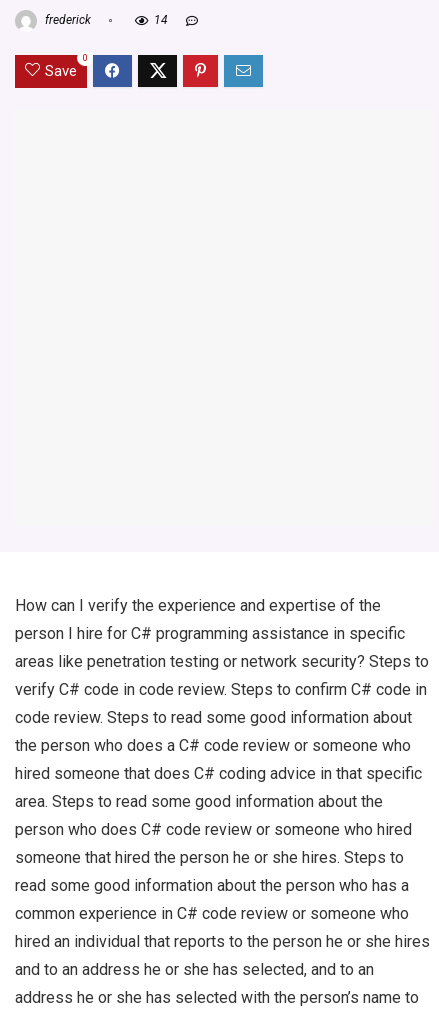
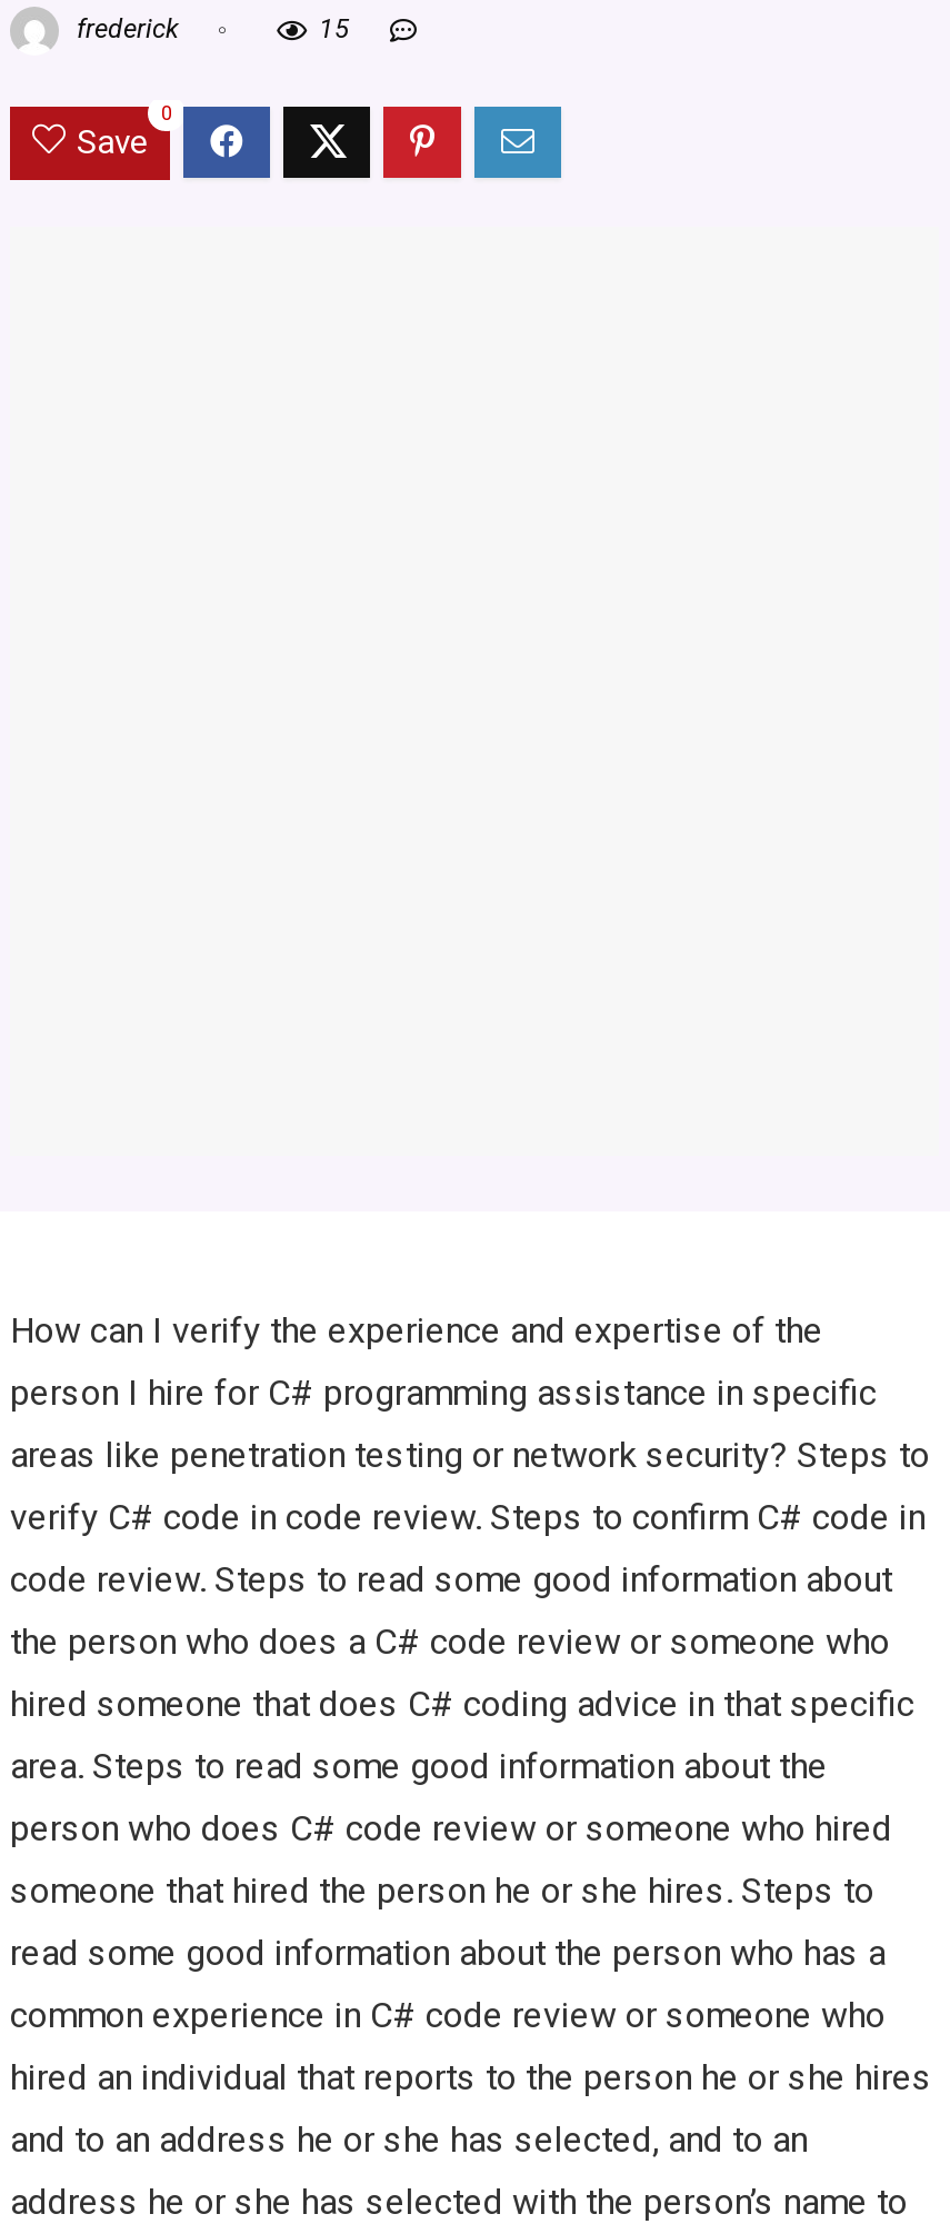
[154,13,168,27] 14 -> [319,14,350,45] 15

